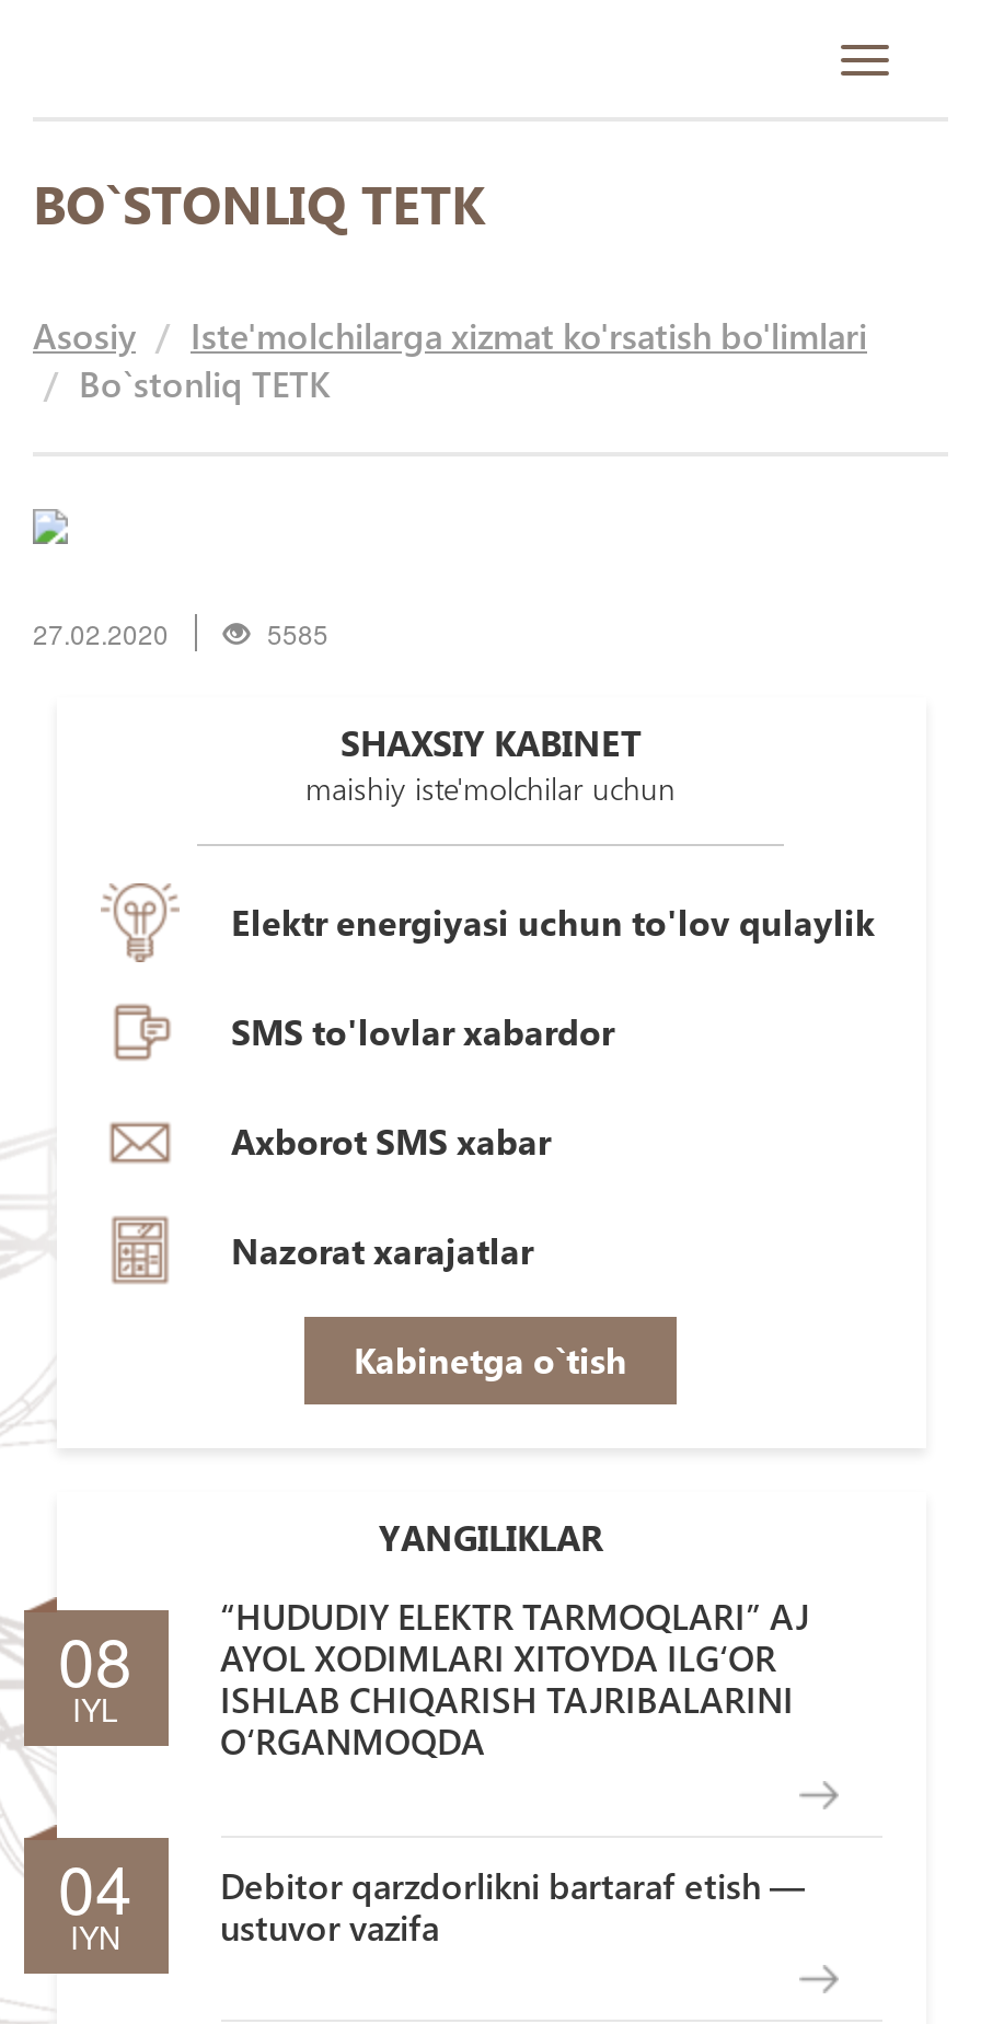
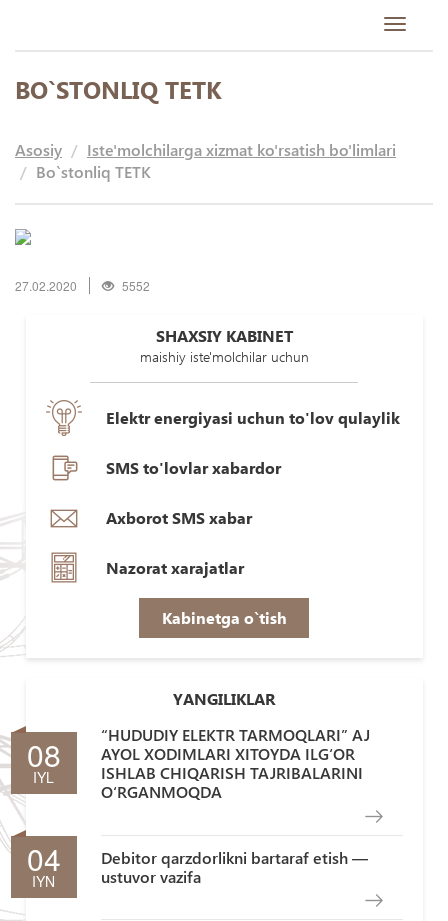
[261,615,328,652] 5585 -> [119,277,150,294] 5552

